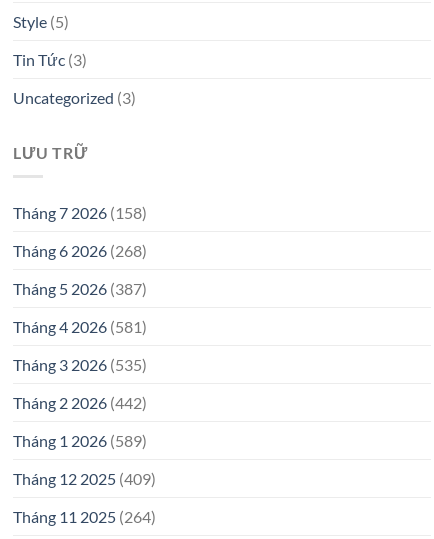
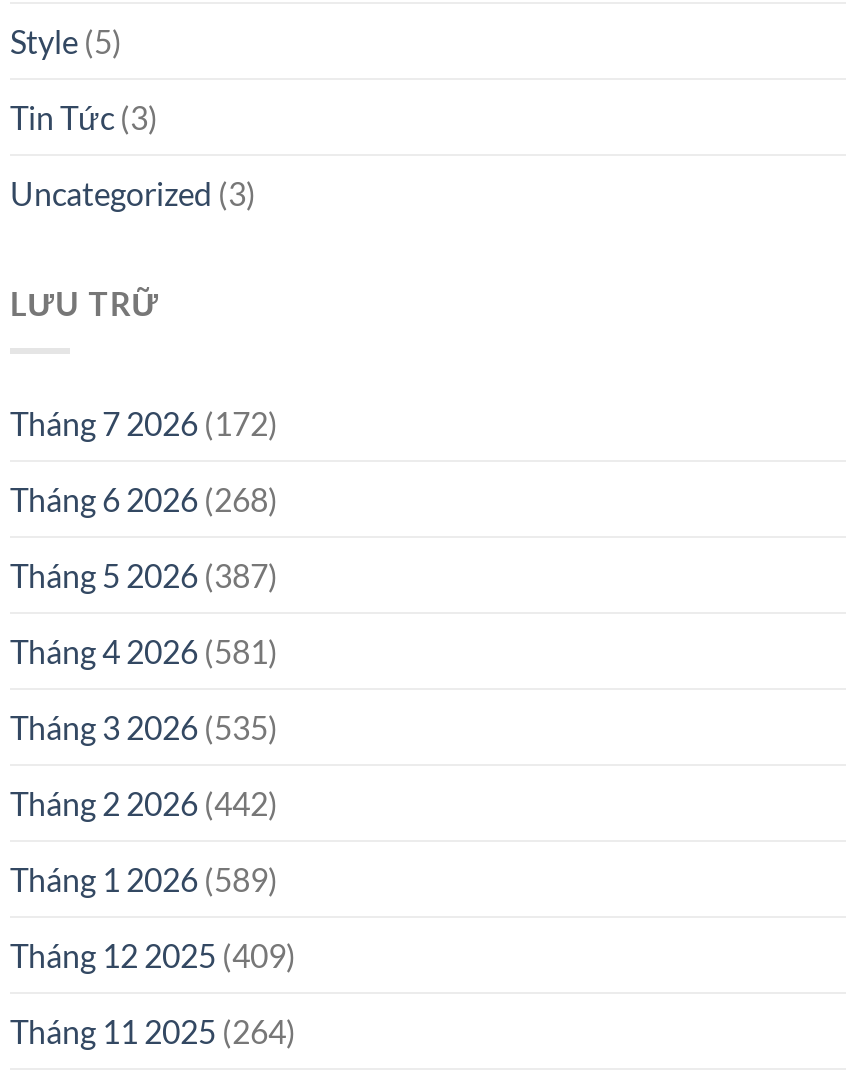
[13,203,147,222] Tháng 7 2026 (158) -> [10,405,278,443] Tháng 7 2026 (172)

